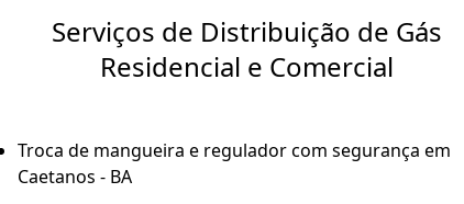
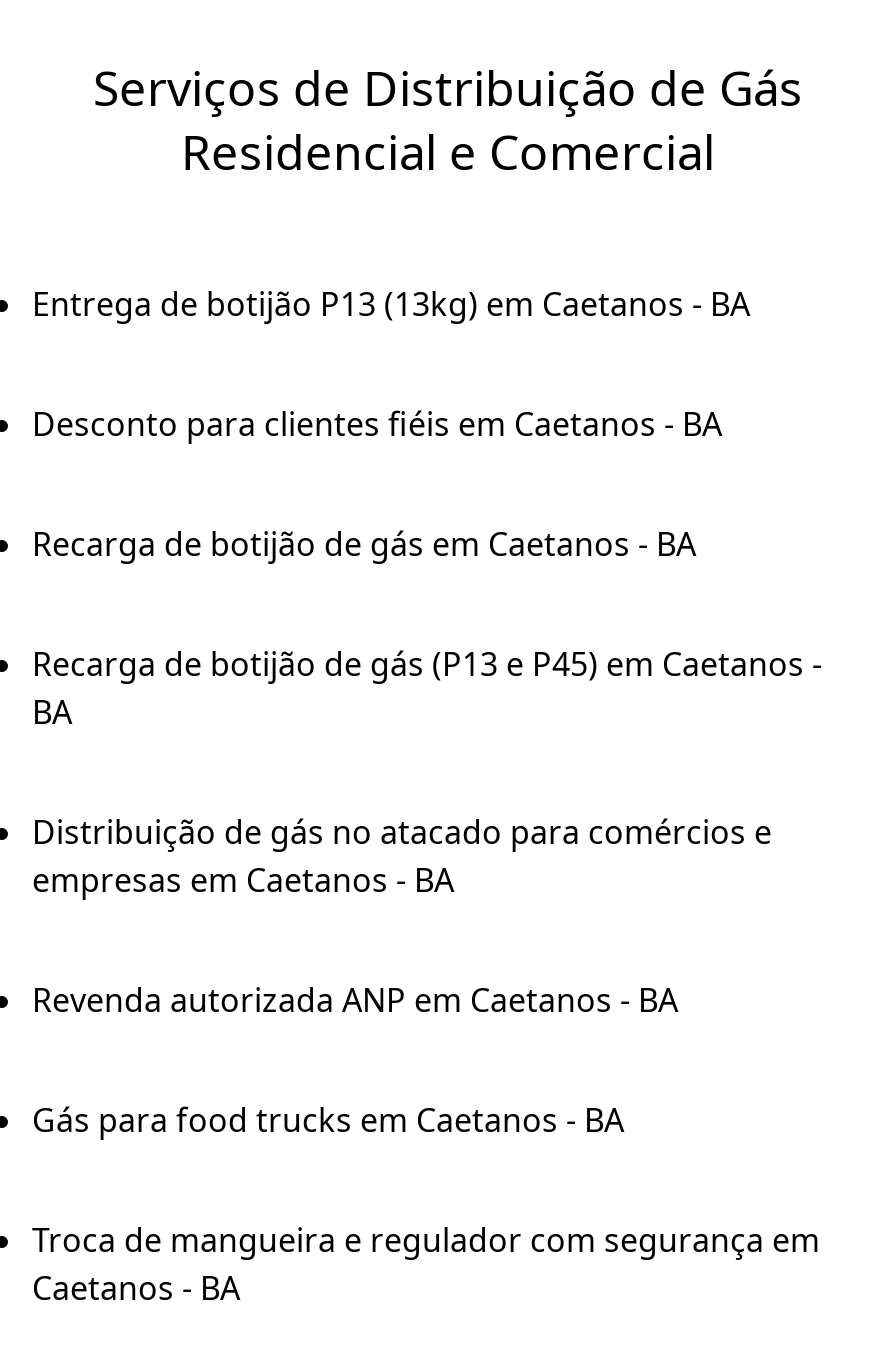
none -> [32,283,822,1143] Entrega de botijão P13 (13kg) em Caetanos - BA | Desconto para clientes fiéis em Caetanos - BA | Recarga de botijão de gás em Caetanos - BA | Recarga de botijão de gás (P13 e P45) em Caetanos - | BA | Distribuição de gás no atacado para comércios e | empresas em Caetanos - BA | Revenda autorizada ANP em Caetanos - BA | Gás para food trucks em Caetanos - BA

